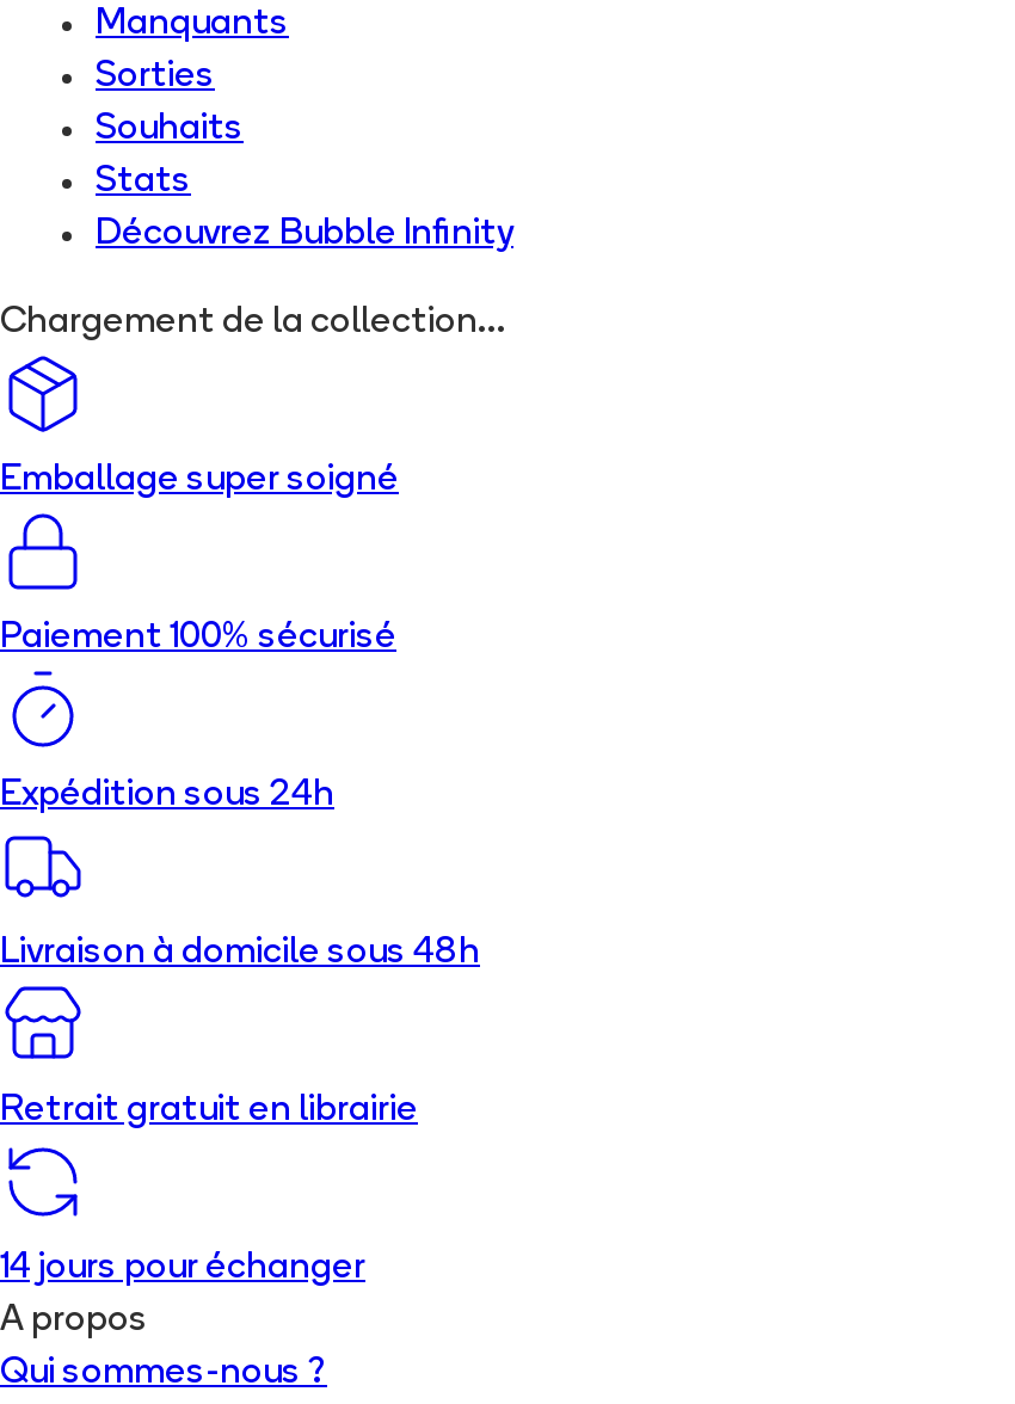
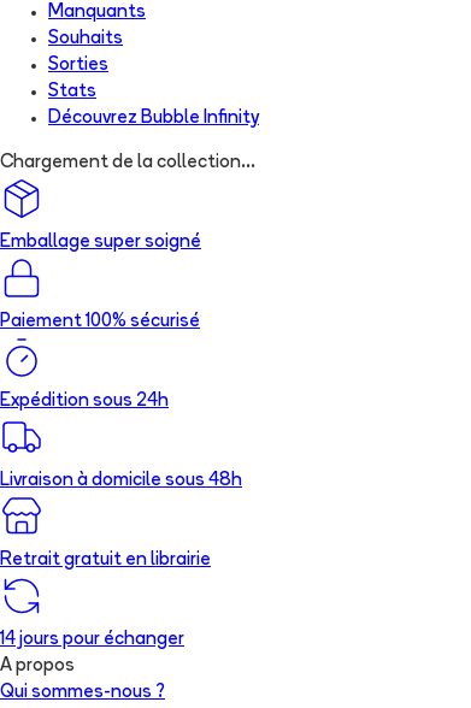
moved [96,60,215,96] -> [48,57,108,75]: Sorties
moved [96,113,244,149] -> [48,30,123,49]: Souhaits

